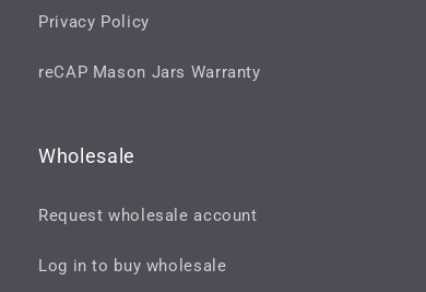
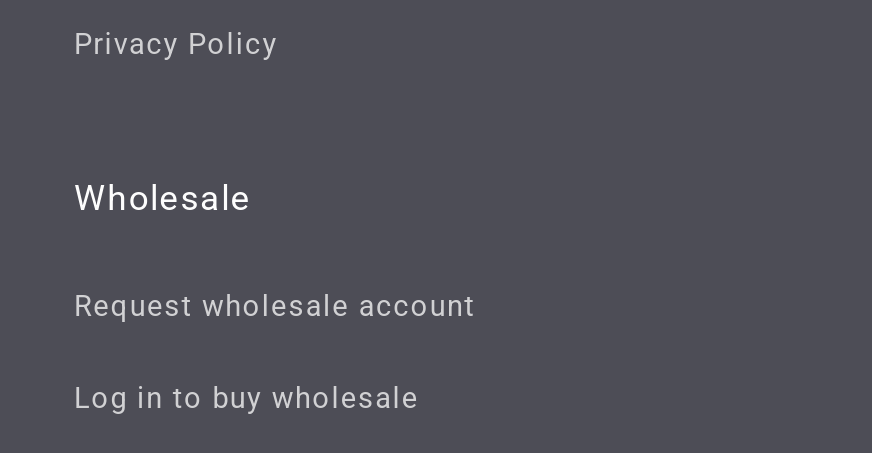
[38,63,261,82] reCAP Mason Jars Warranty -> none

